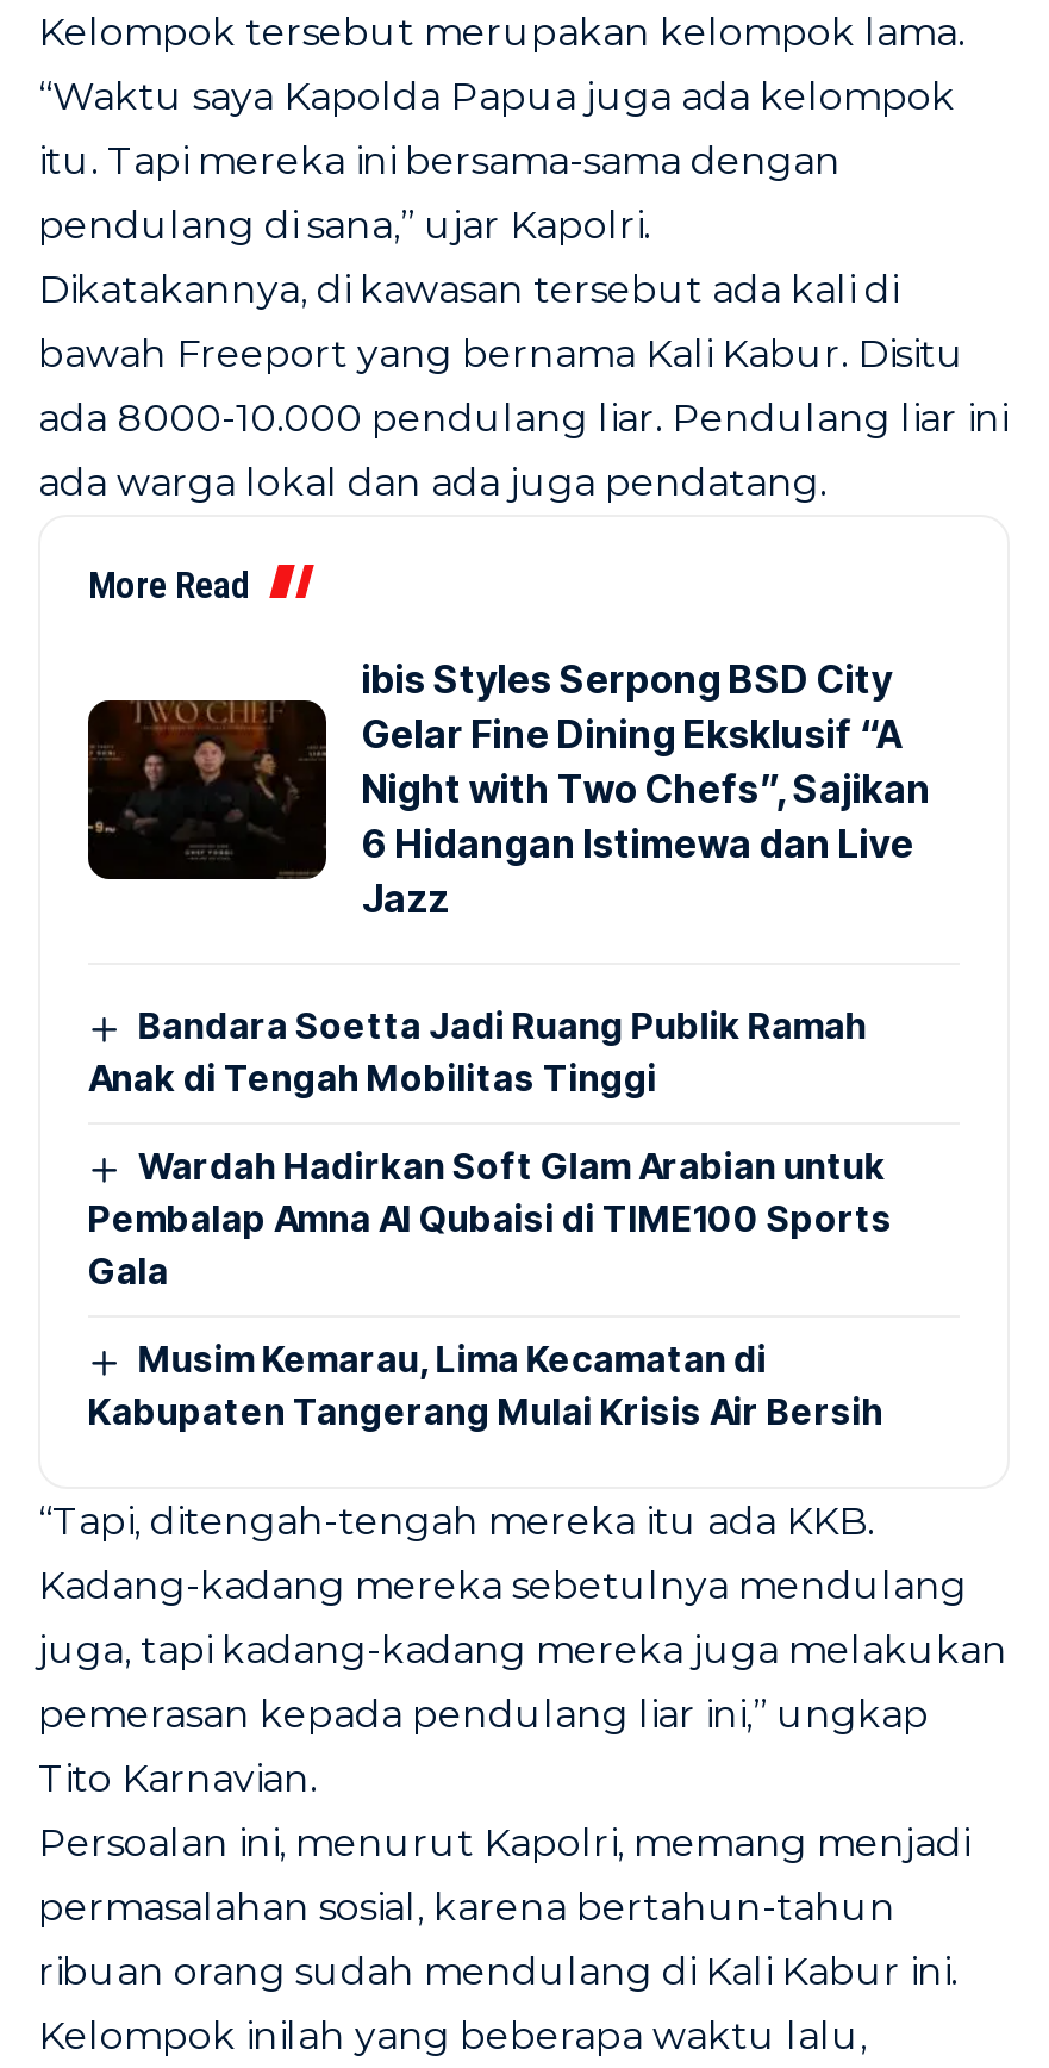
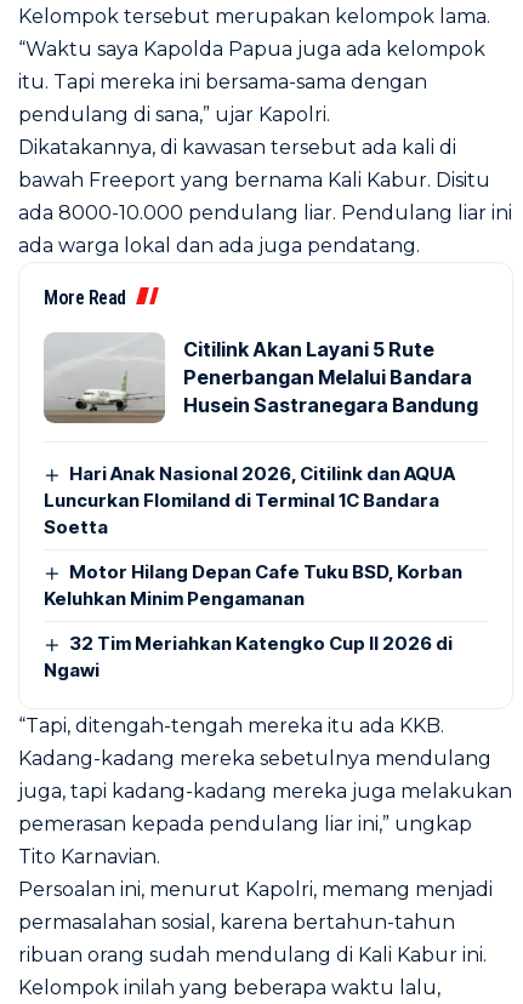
[86,655,931,922] [image] | ibis Styles Serpong BSD City | Gelar Fine Dining Eksklusif “A | Night with Two Chefs”, Sajikan | 6 Hidangan Istimewa dan Live | Jazz -> [42,332,478,424] [image] | Citilink Akan Layani 5 Rute | Penerbangan Melalui Bandara | Husein Sastranegara Bandung
[88,1003,867,1101] Bandara Soetta Jadi Ruang Publik Ramah | Anak di Tengah Mobilitas Tinggi -> [44,462,455,538] Hari Anak Nasional 2026, Citilink dan AQUA | Luncurkan Flomiland di Terminal 1C Bandara | Soetta
[88,1144,893,1294] Wardah Hadirkan Soft Glam Arabian untuk | Pembalap Amna Al Qubaisi di TIME100 Sports | Gala -> [44,560,462,610] Motor Hilang Depan Cafe Tuku BSD, Korban | Keluhkan Minim Pengamanan
[88,1337,883,1434] Musim Kemarau, Lima Kecamatan di | Kabupaten Tangerang Mulai Krisis Air Bersih -> [44,632,453,681] 32 Tim Meriahkan Katengko Cup II 2026 di | Ngawi

